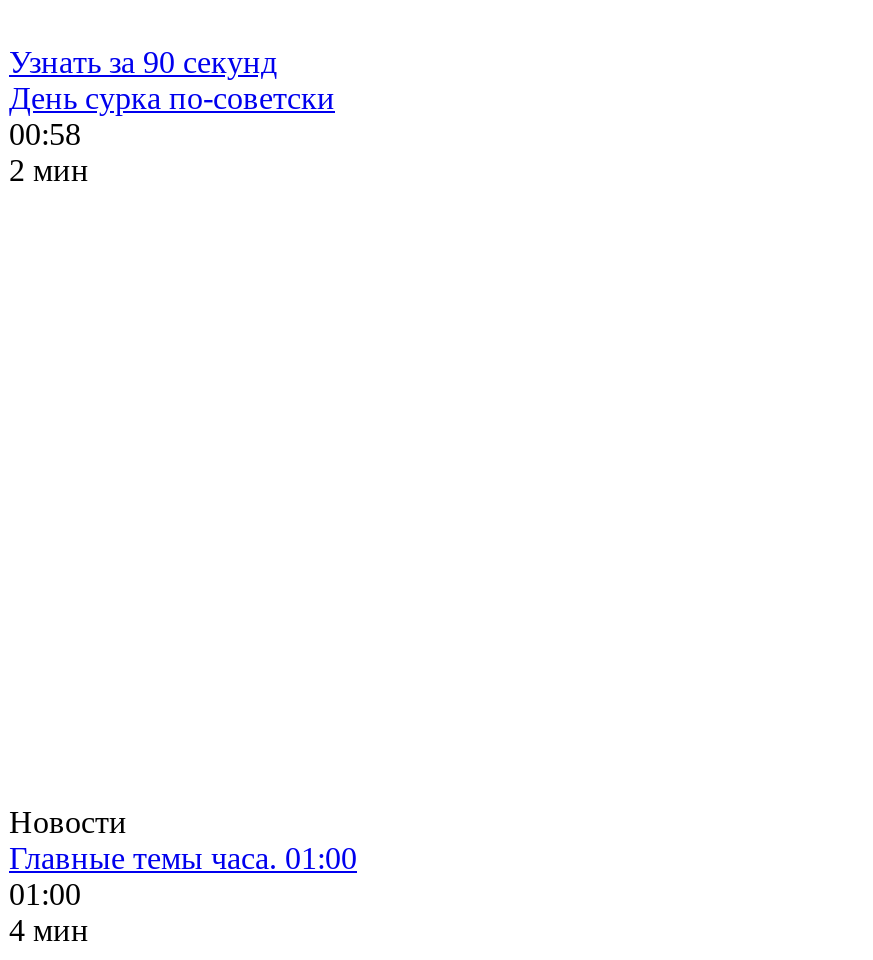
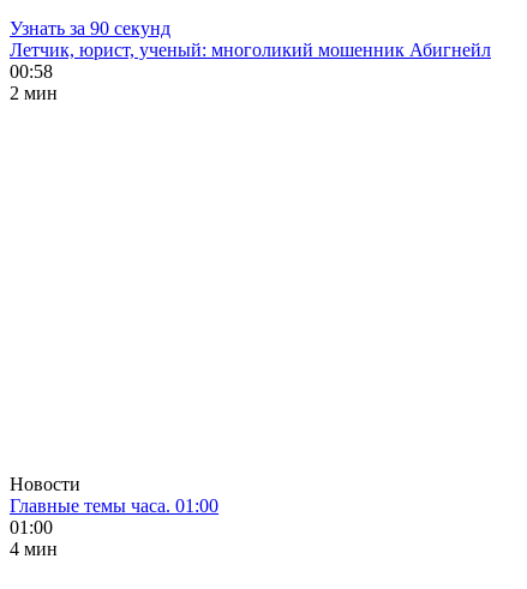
[9,81,335,115] День сурка по-советски -> [10,40,491,60] Летчик, юрист, ученый: многоликий мошенник Абигнейл

